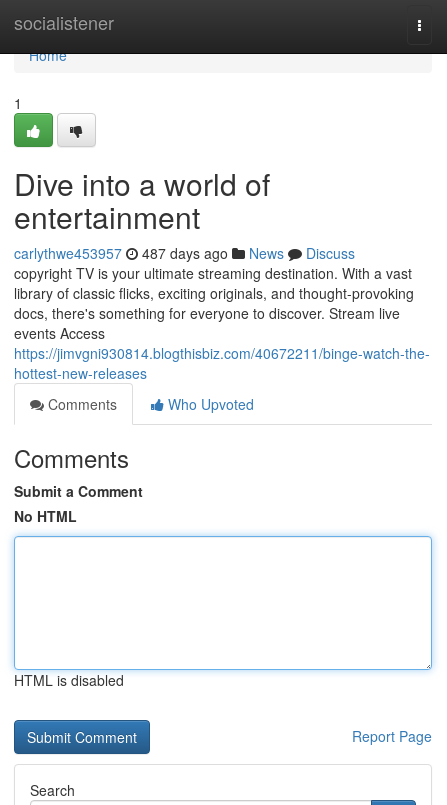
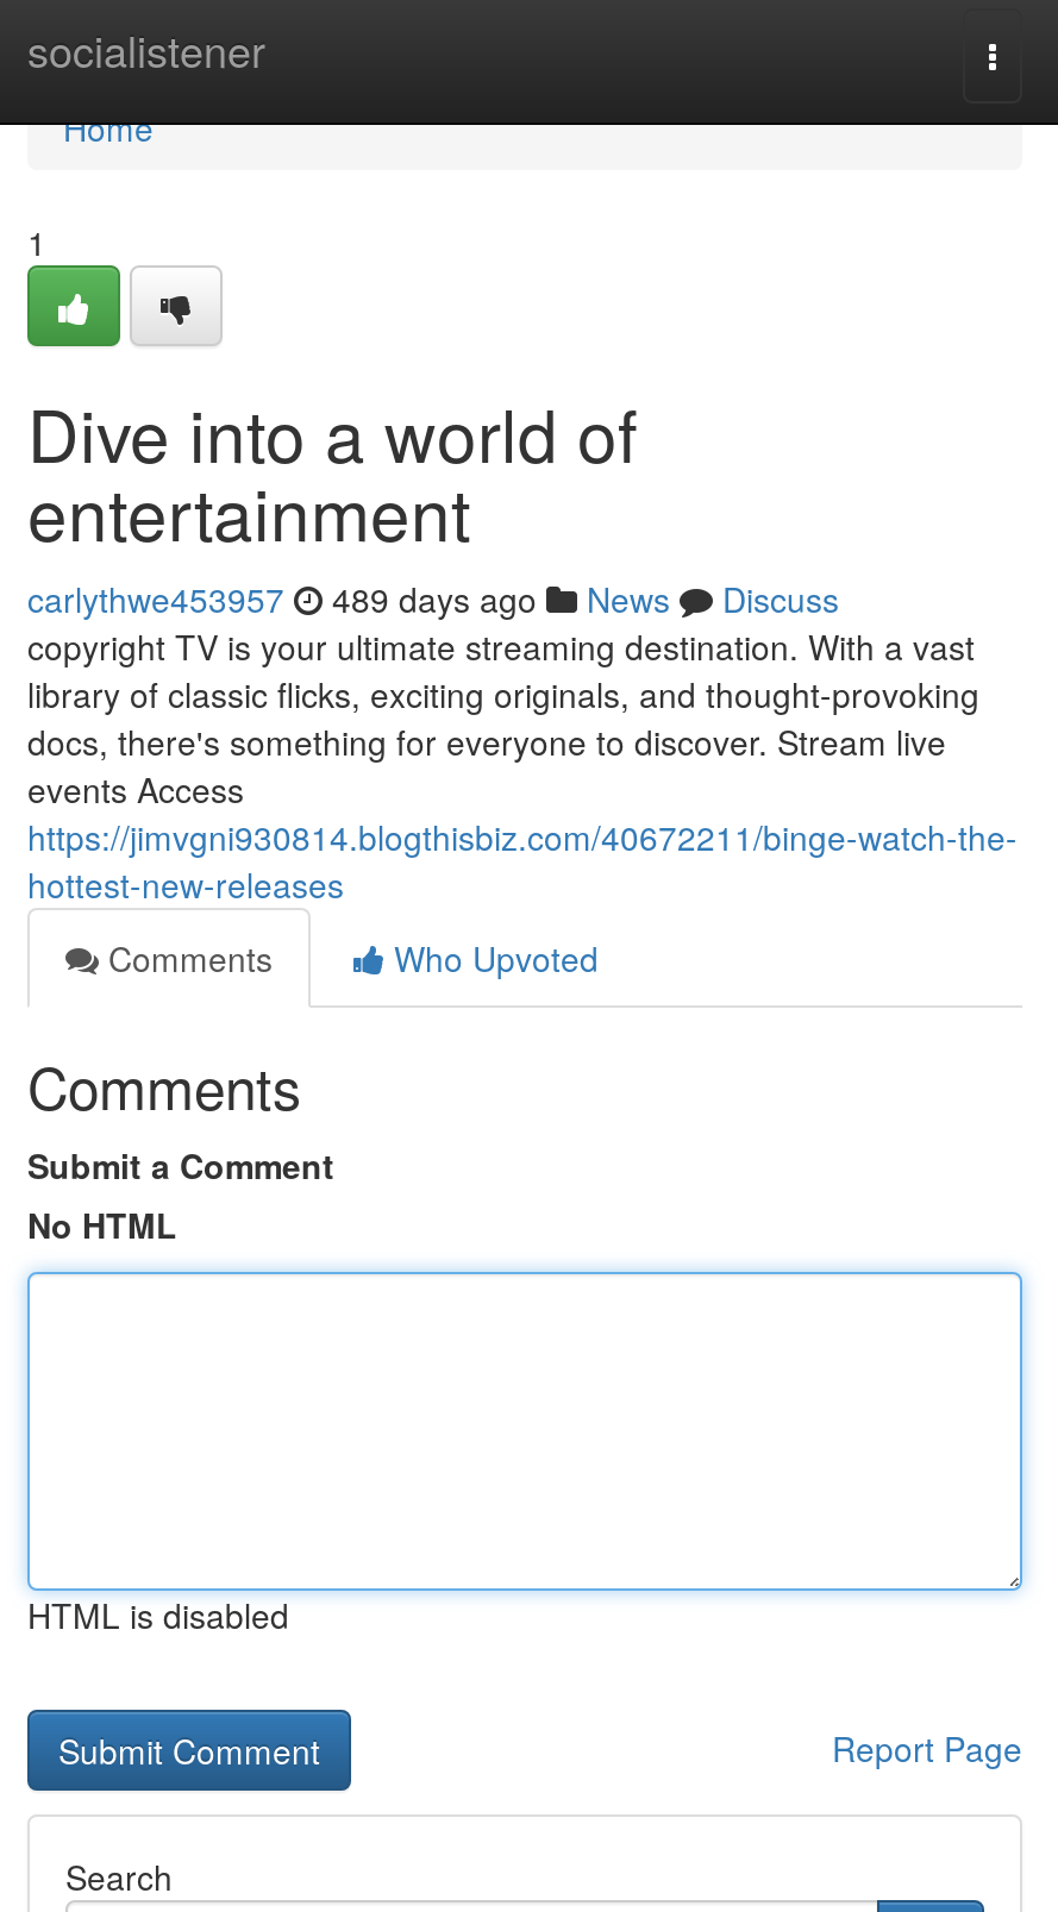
[14,243,355,263] carlythwe453957 487 days ago News Discuss -> [27,575,839,622] carlythwe453957 489 days ago News Discuss

